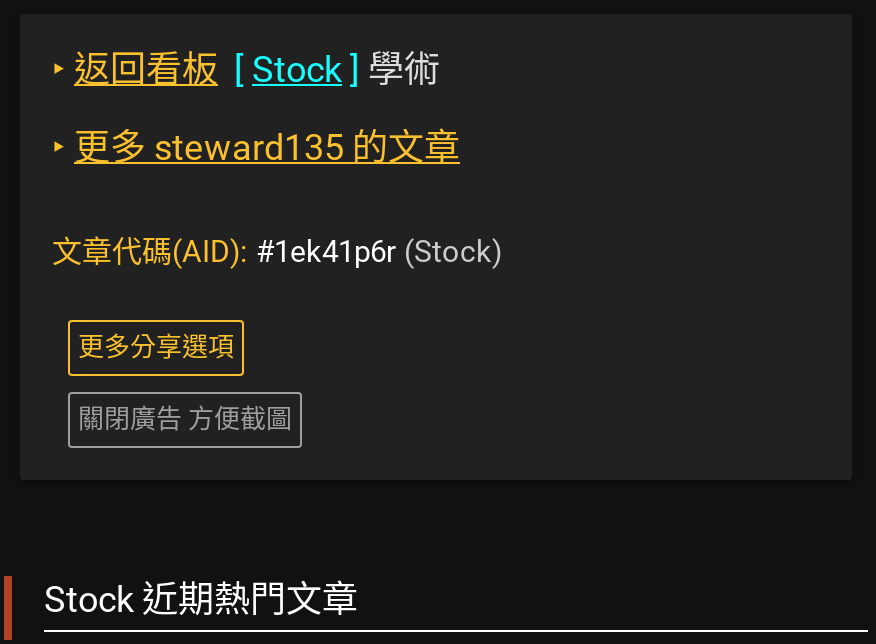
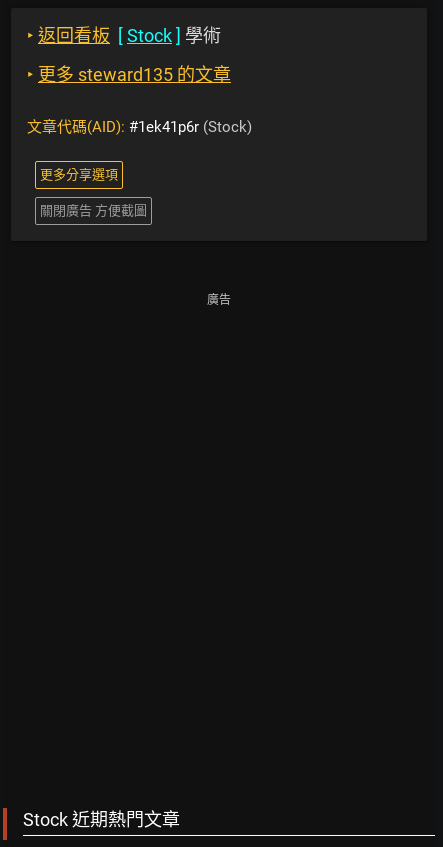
none -> [207,293,231,307] 廣告

